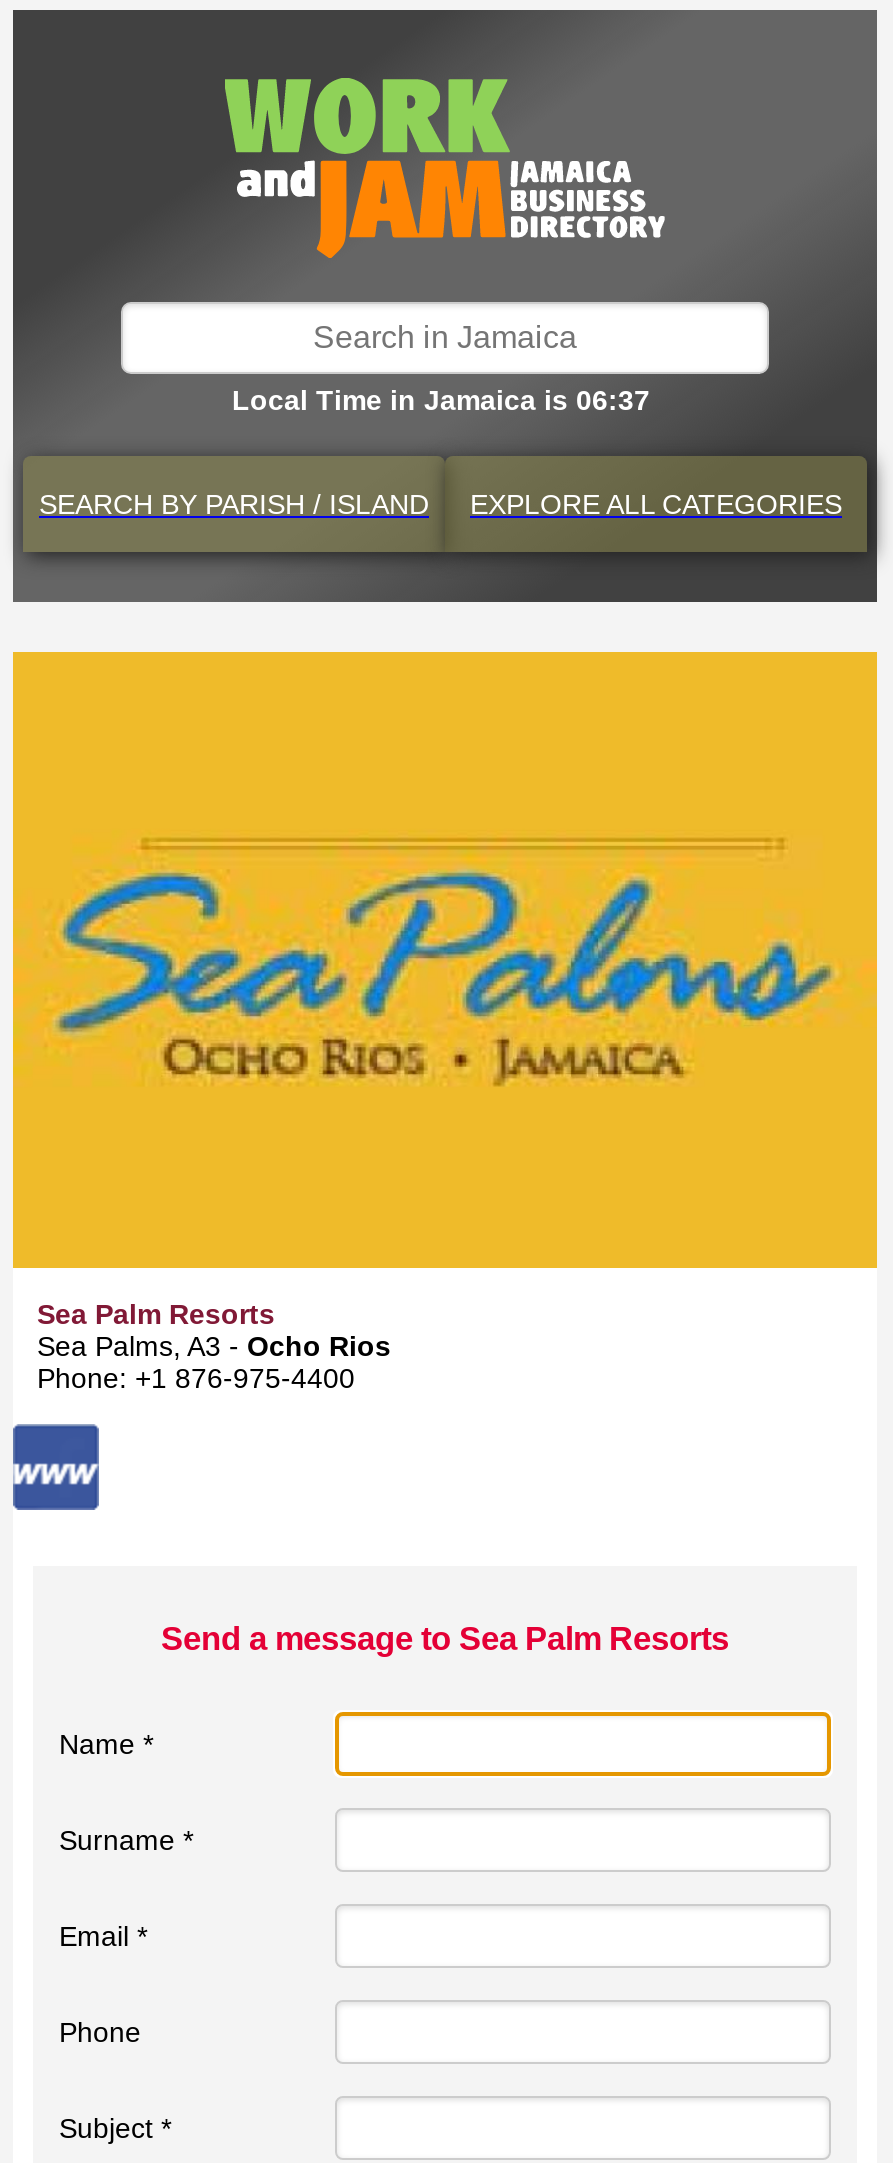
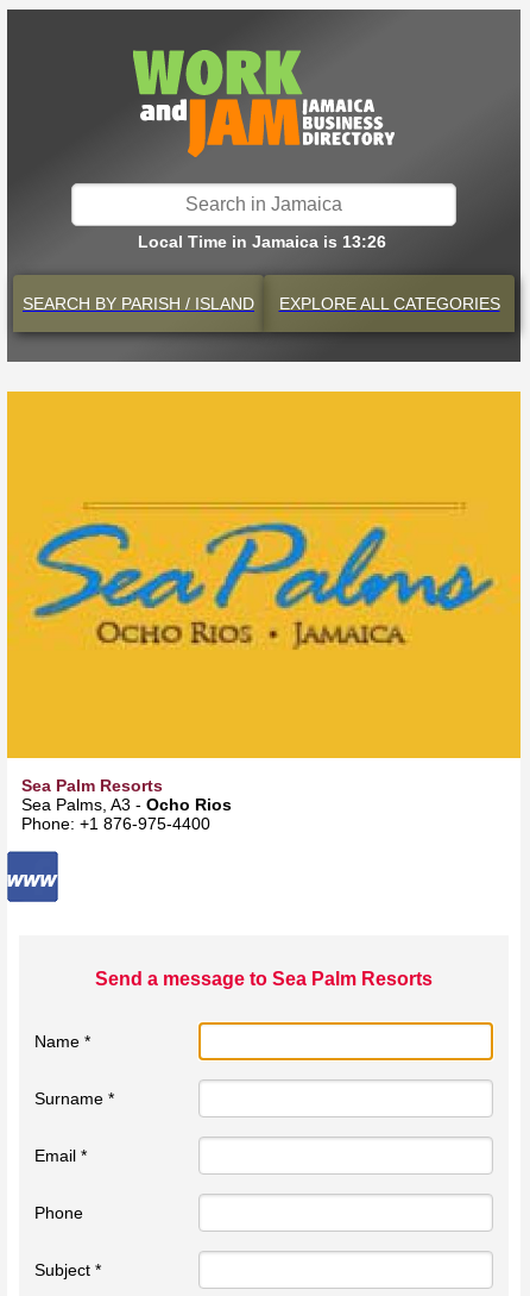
[232,384,650,416] Local Time in Jamaica is 06:37 -> [137,232,386,251] Local Time in Jamaica is 13:26

